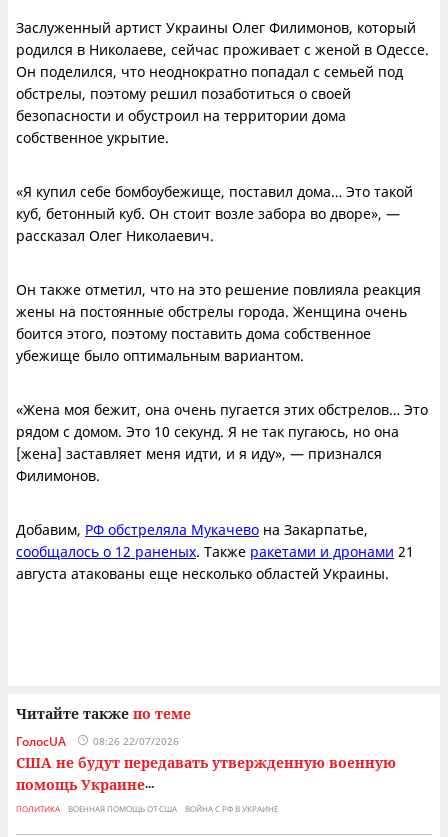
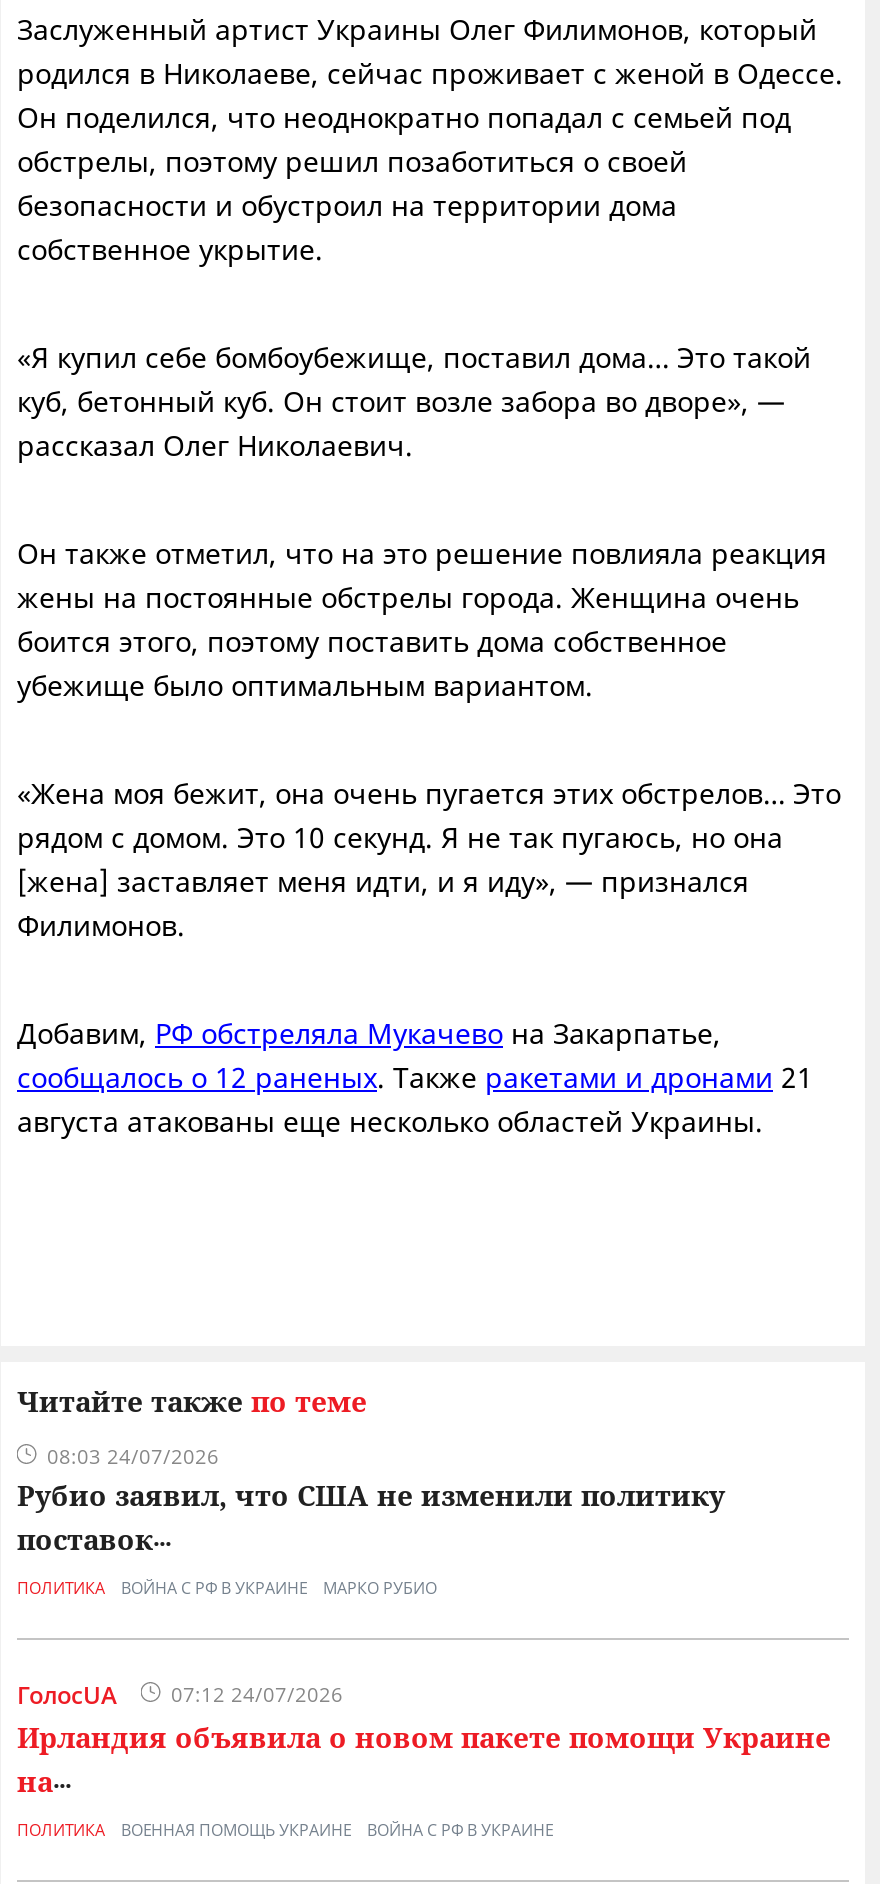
none -> [17,1442,725,1598] 08:03 24/07/2026 | Рубио заявил, что США не изменили политику | поставок... | ПОЛИТИКА | ВОЙНА С РФ В УКРАИНЕ | МАРКО РУБИО
[16,734,396,794] 08:26 22/07/2026 | США не будут передавать утвержденную военную | помощь Украине... -> [17,1680,831,1800] 07:12 24/07/2026 | Ирландия объявила о новом пакете помощи Украине | на...
[68,803,177,814] ВОЕННАЯ ПОМОЩЬ ОТ США -> [121,1818,351,1840] ВОЕННАЯ ПОМОЩЬ УКРАИНЕ

